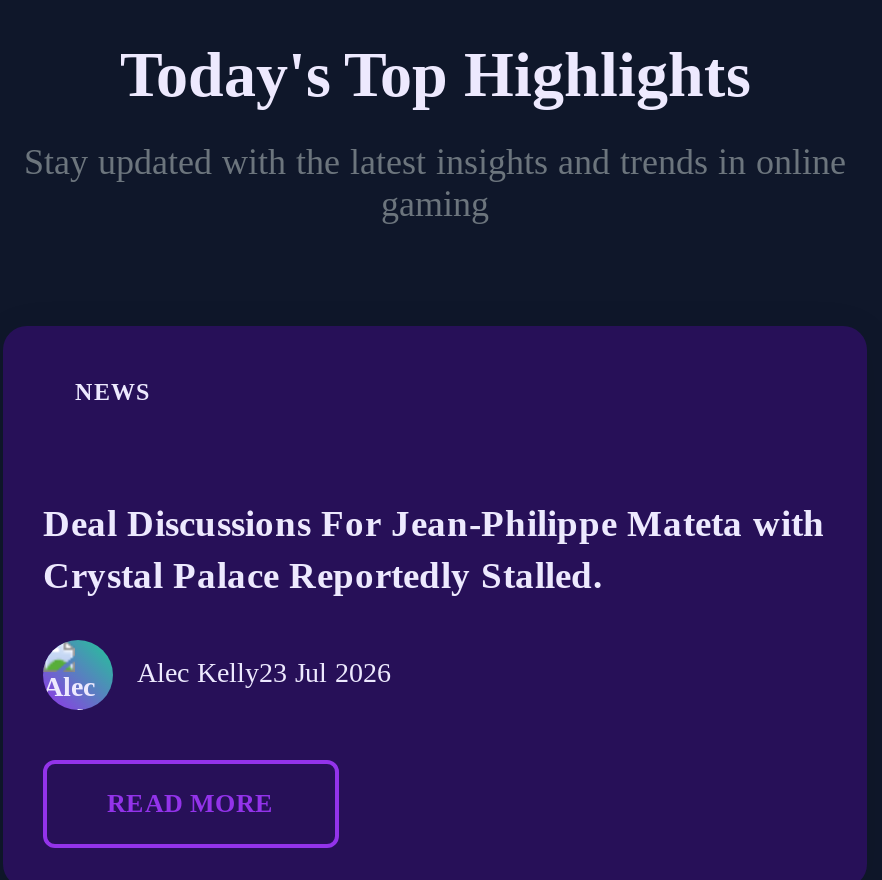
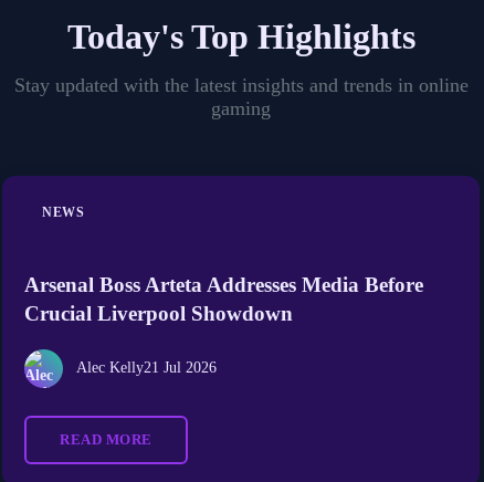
[43,502,825,596] Deal Discussions For Jean-Philippe Mateta with | Crystal Palace Reportedly Stalled. -> [24,273,423,325] Arsenal Boss Arteta Addresses Media Before | Crucial Liverpool Showdown
[137,658,391,688] Alec Kelly23 Jul 2026 -> [76,359,217,376] Alec Kelly21 Jul 2026

